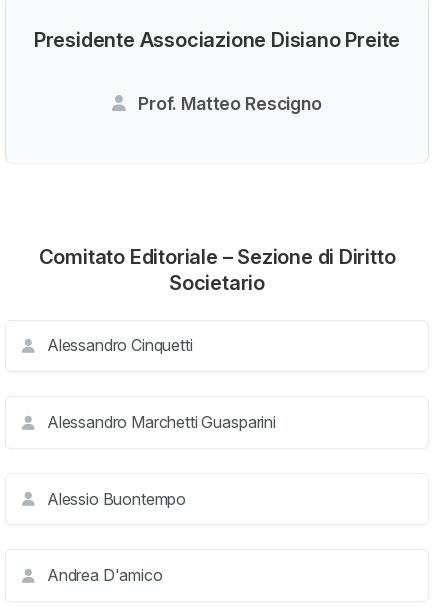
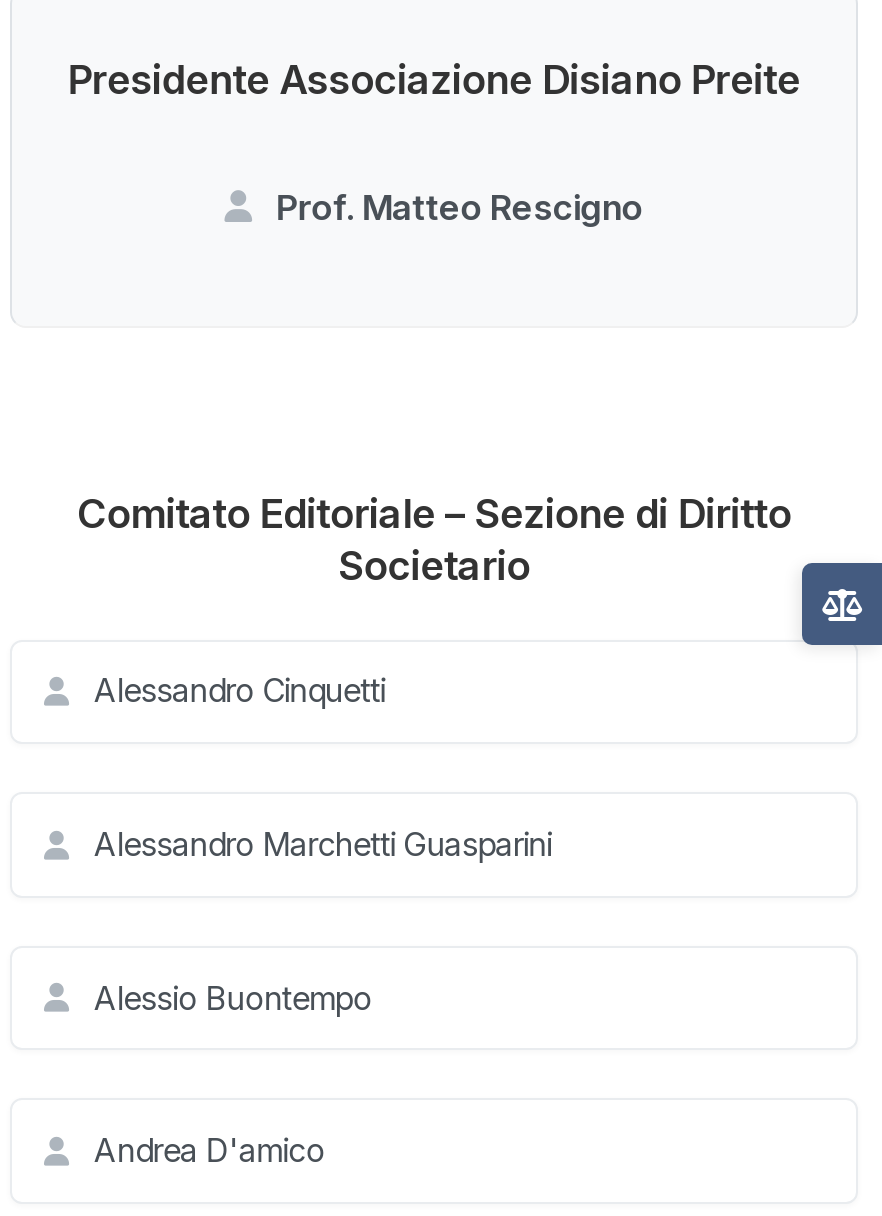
none -> [798,560,876,648] [image]

